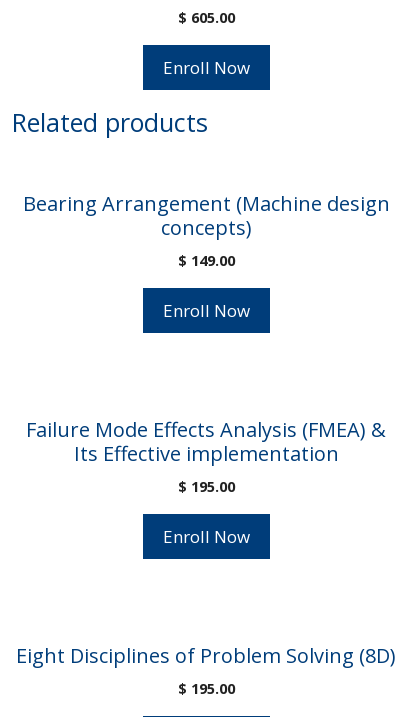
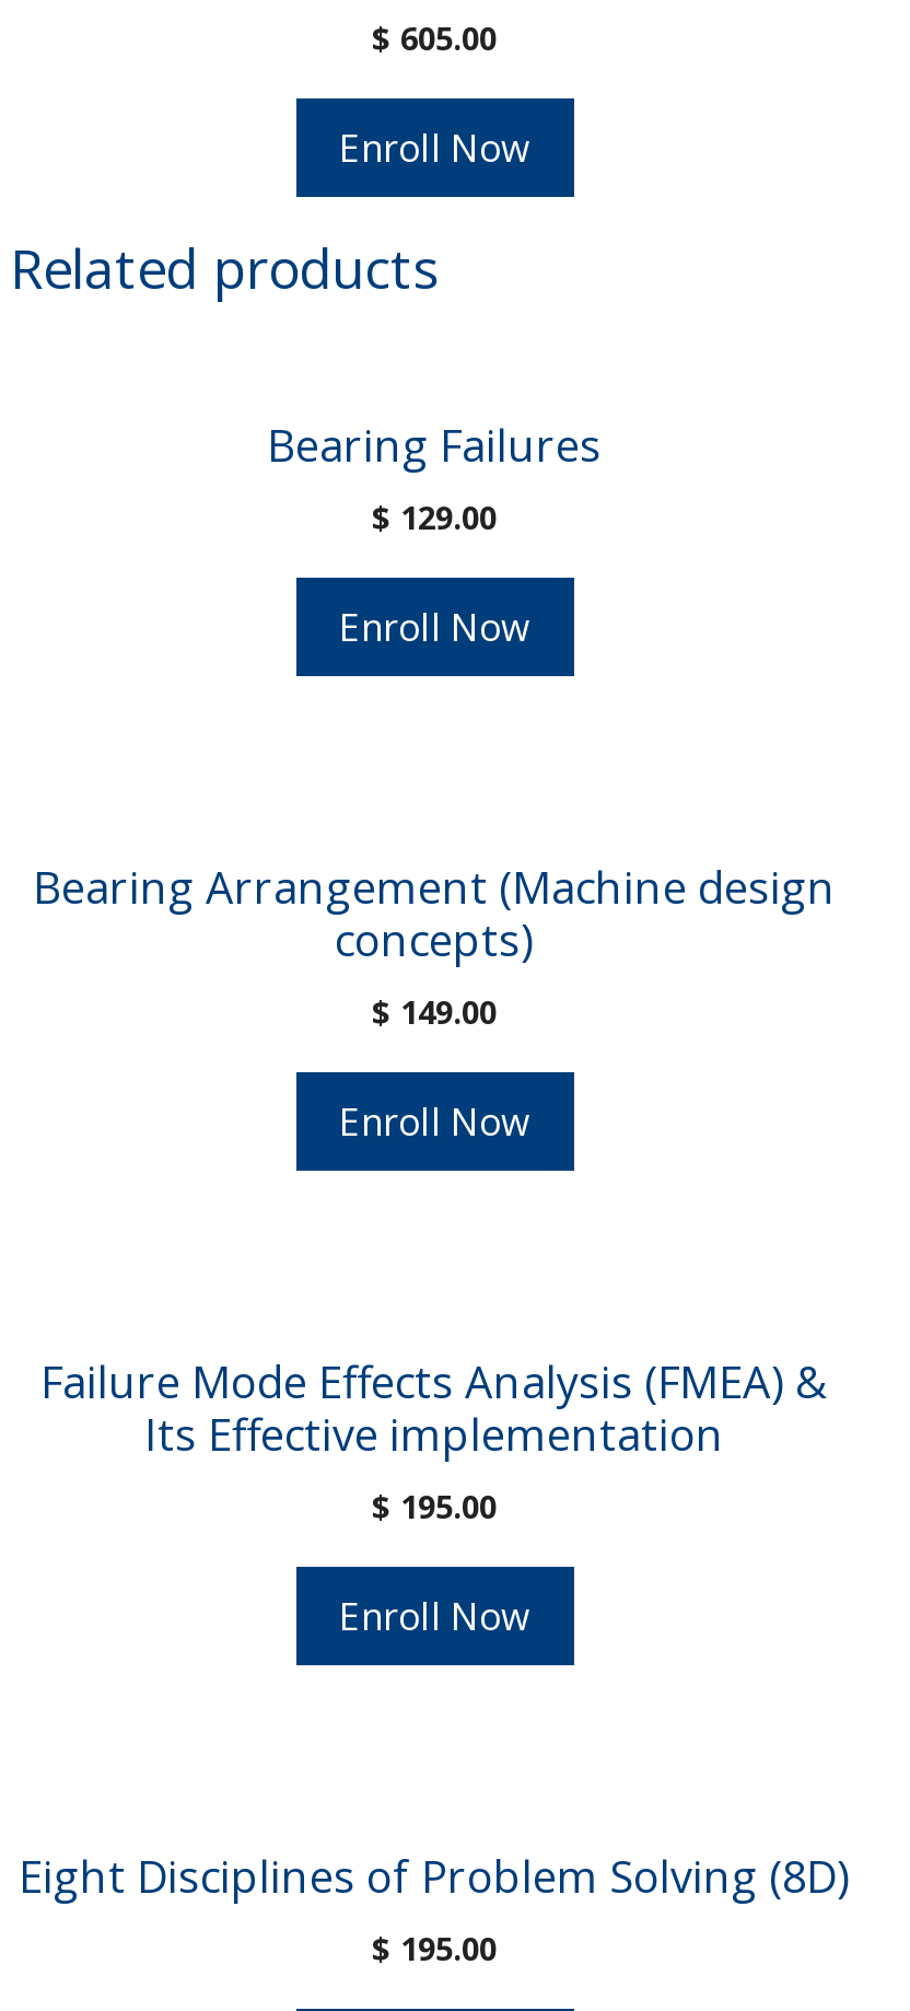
none -> [267,415,602,651] Bearing Failures | $129.00 | Enroll Now

